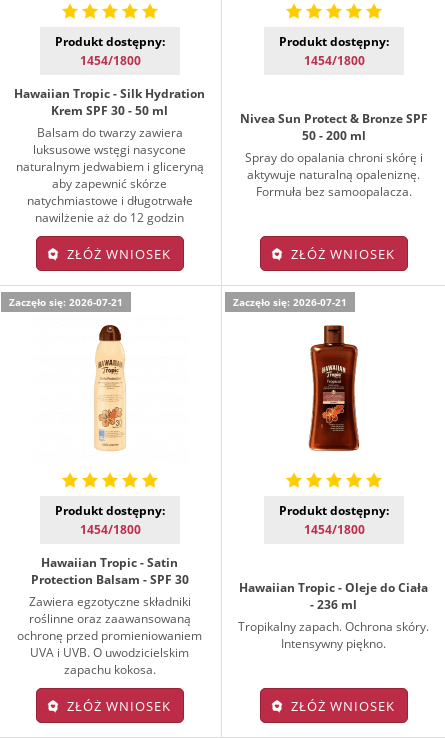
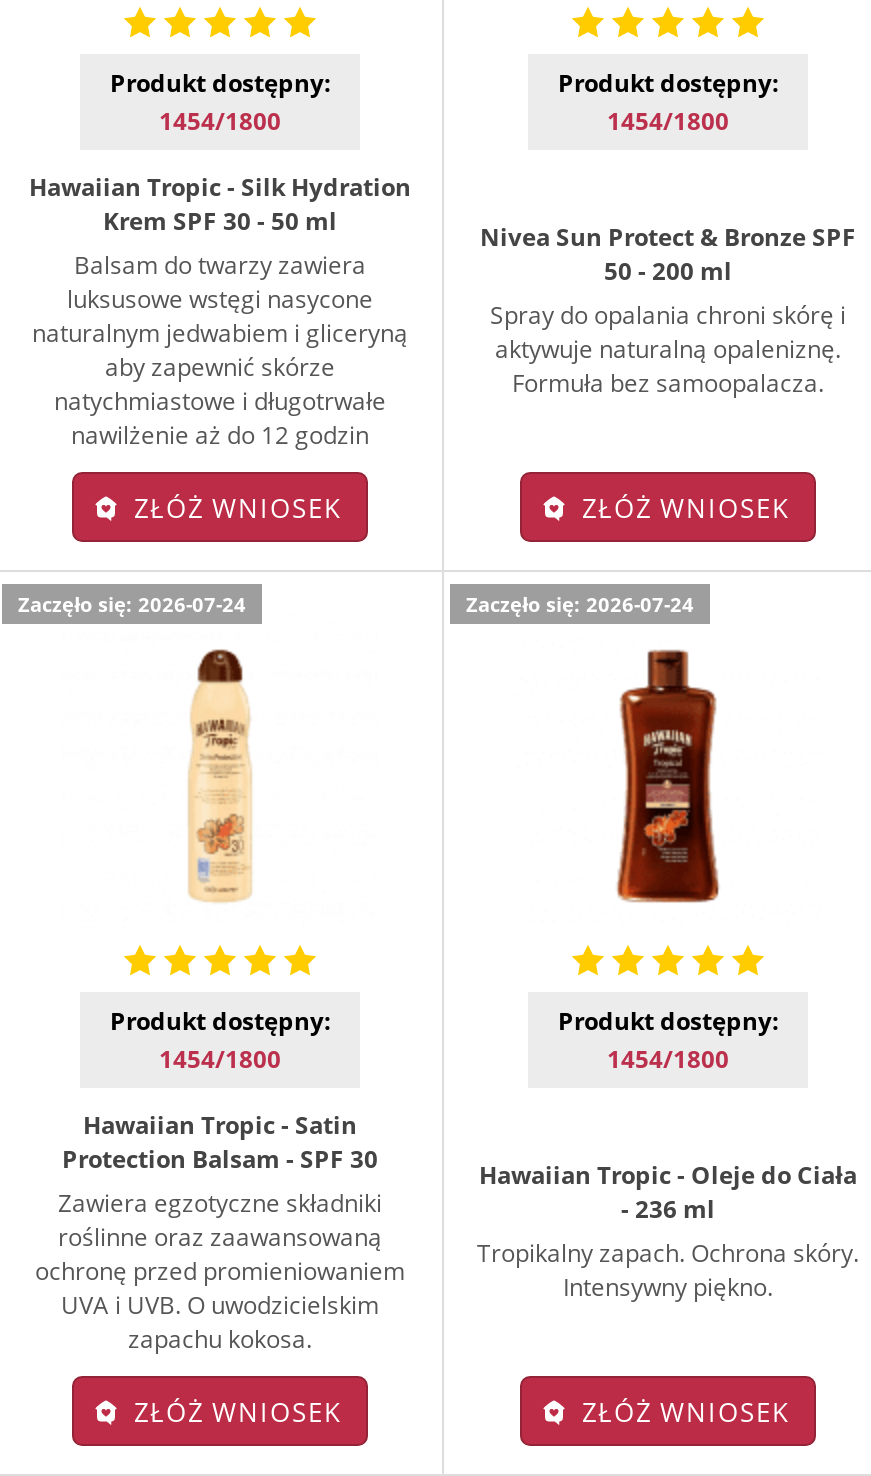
[9,295,123,309] Zaczęło się: 2026-07-21 -> [18,590,246,618] Zaczęło się: 2026-07-24
[233,295,347,309] Zaczęło się: 2026-07-21 -> [466,590,694,618] Zaczęło się: 2026-07-24

